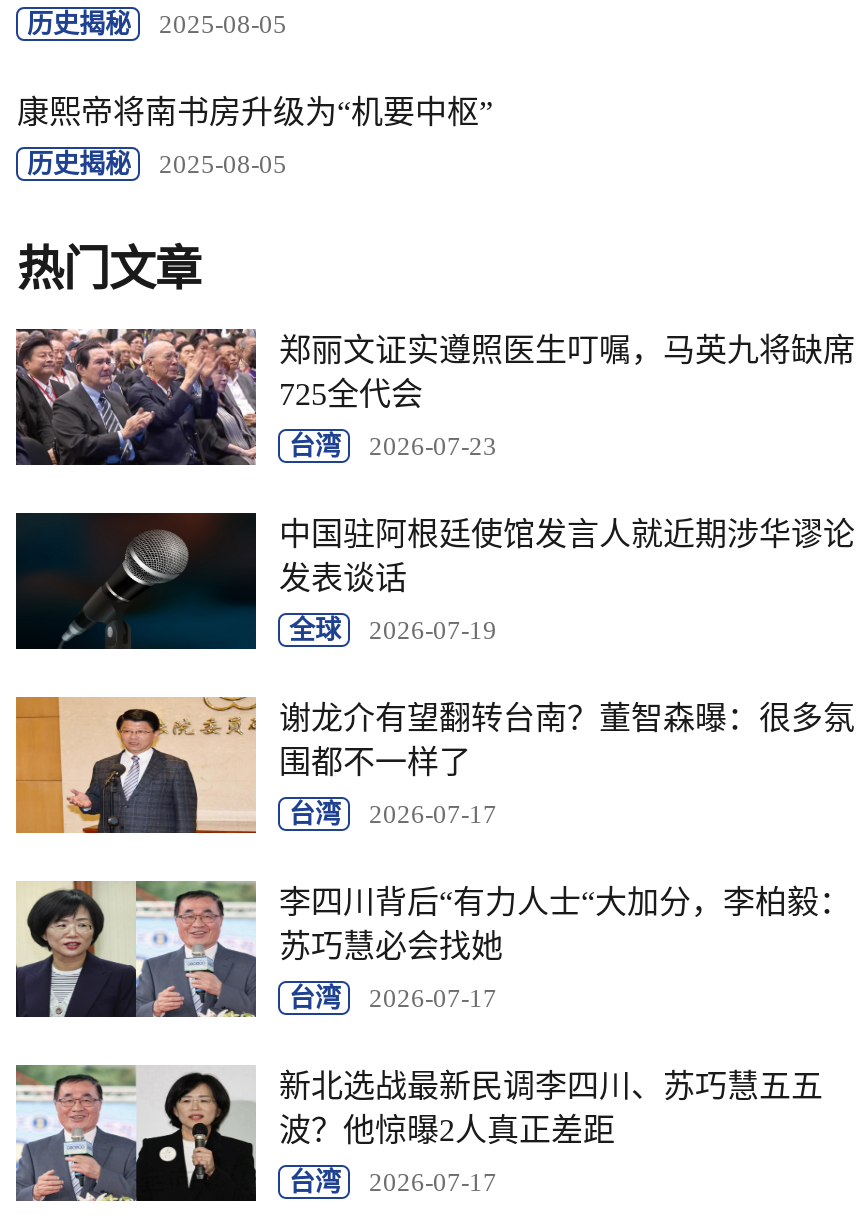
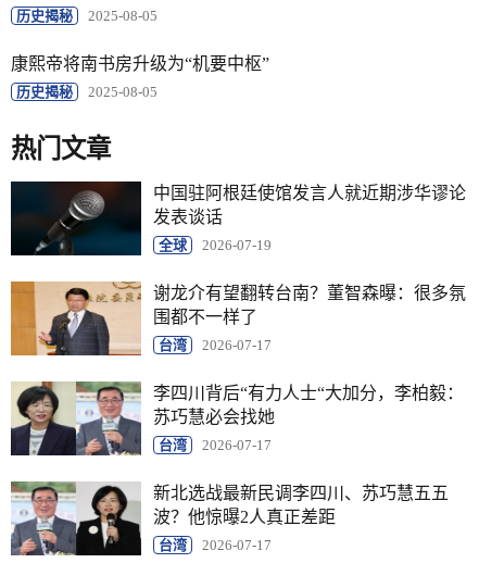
[14,327,855,467] [image] | 郑丽文证实遵照医生叮嘱，马英九将缺席 | 725全代会 | 台湾 | 2026-07-23 -> none

